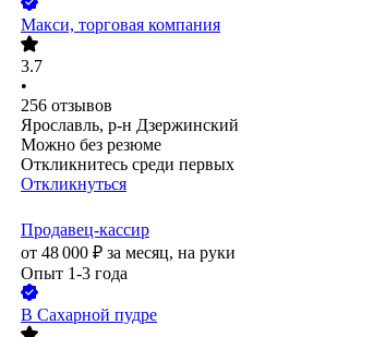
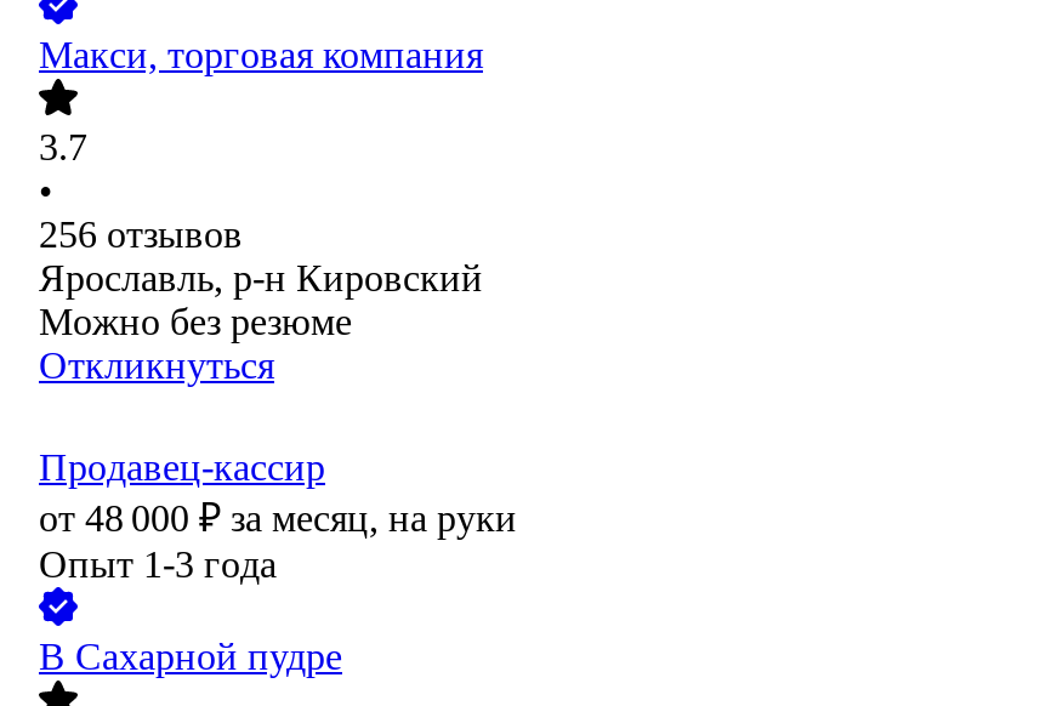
[21,116,239,134] Ярославль, р-н Дзержинский -> [39,258,483,299] Ярославль, р-н Кировский
[21,155,234,174] Откликнитесь среди первых -> none

